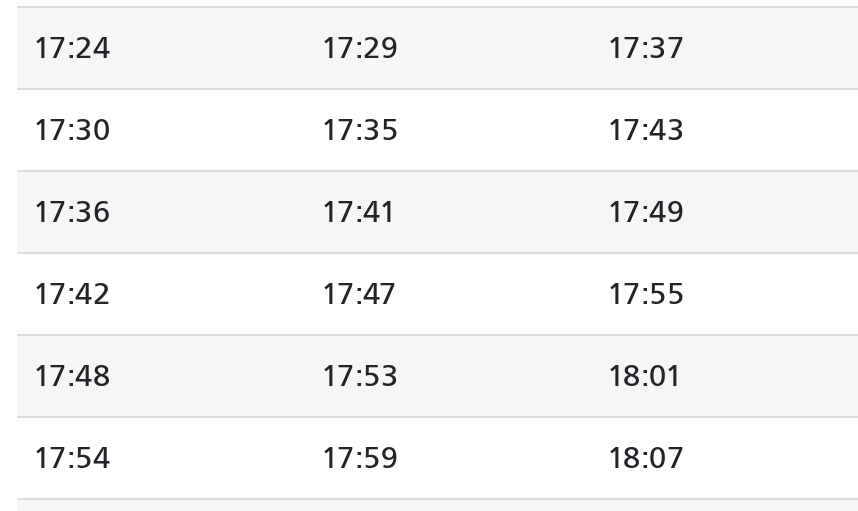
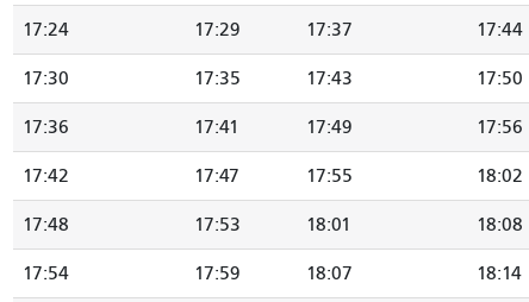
none -> [477,19,523,41] 17:44
none -> [477,68,523,89] 17:50
none -> [477,117,523,138] 17:56
none -> [477,165,523,187] 18:02
none -> [477,214,523,236] 18:08
none -> [477,263,522,284] 18:14

